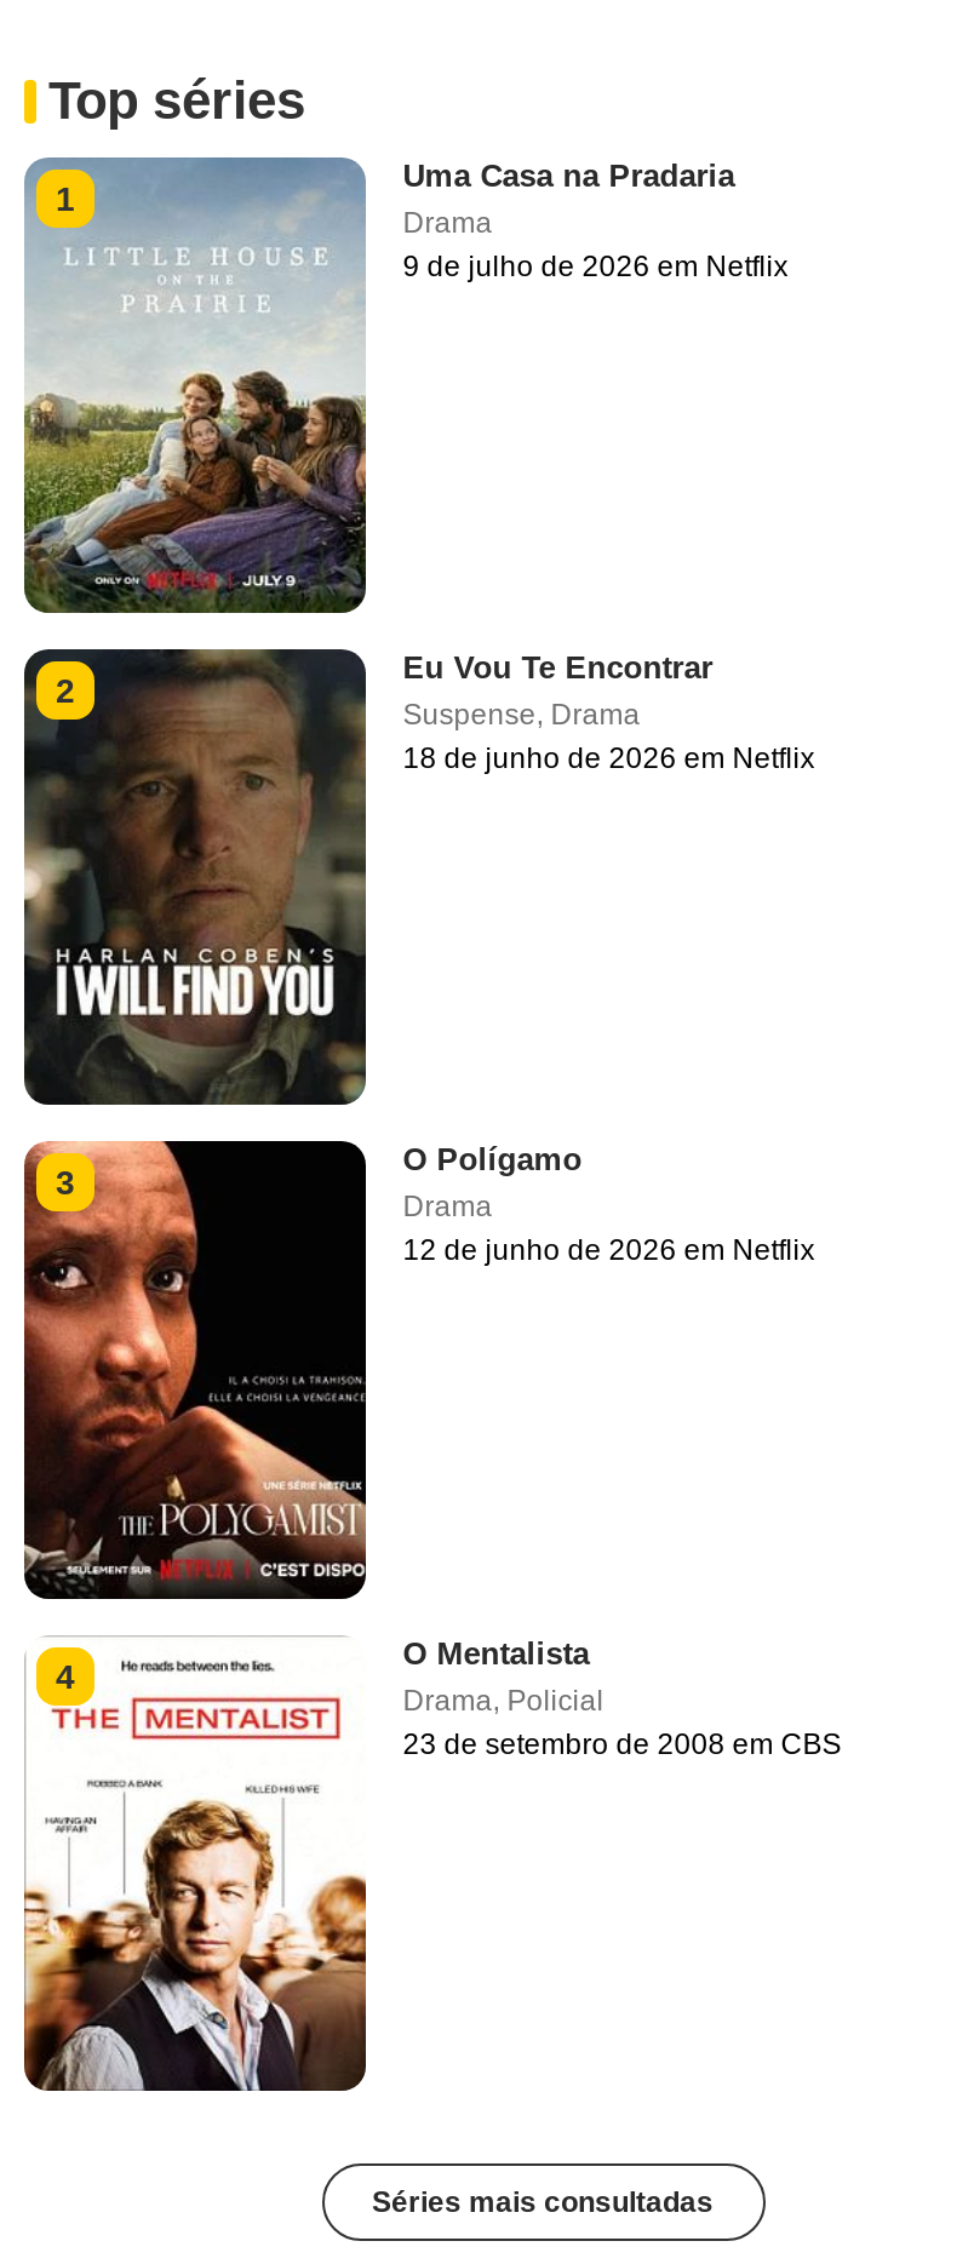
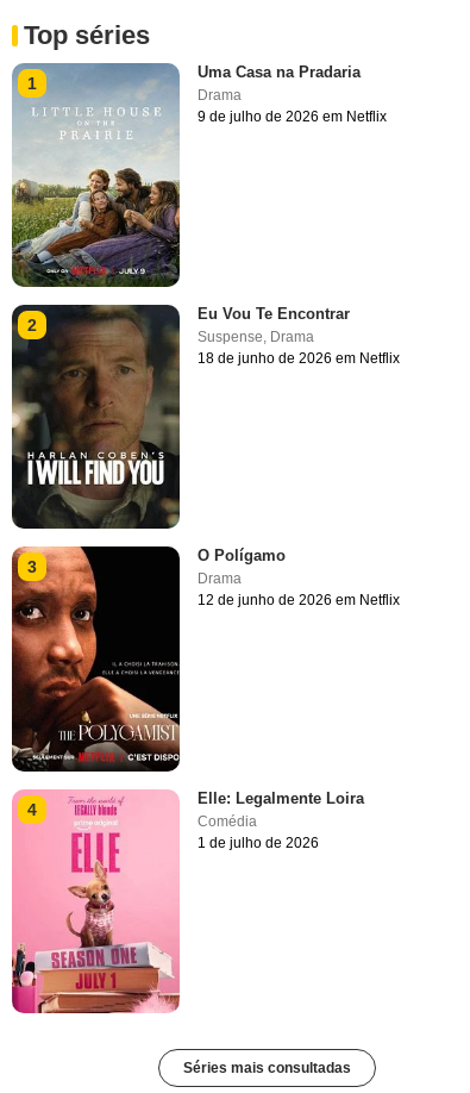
[22,1635,841,2093] [image] | O Mentalista | Drama, Policial | 23 de setembro de 2008 em CBS -> [12,789,364,1014] [image] | Elle: Legalmente Loira | Comédia | 1 de julho de 2026

